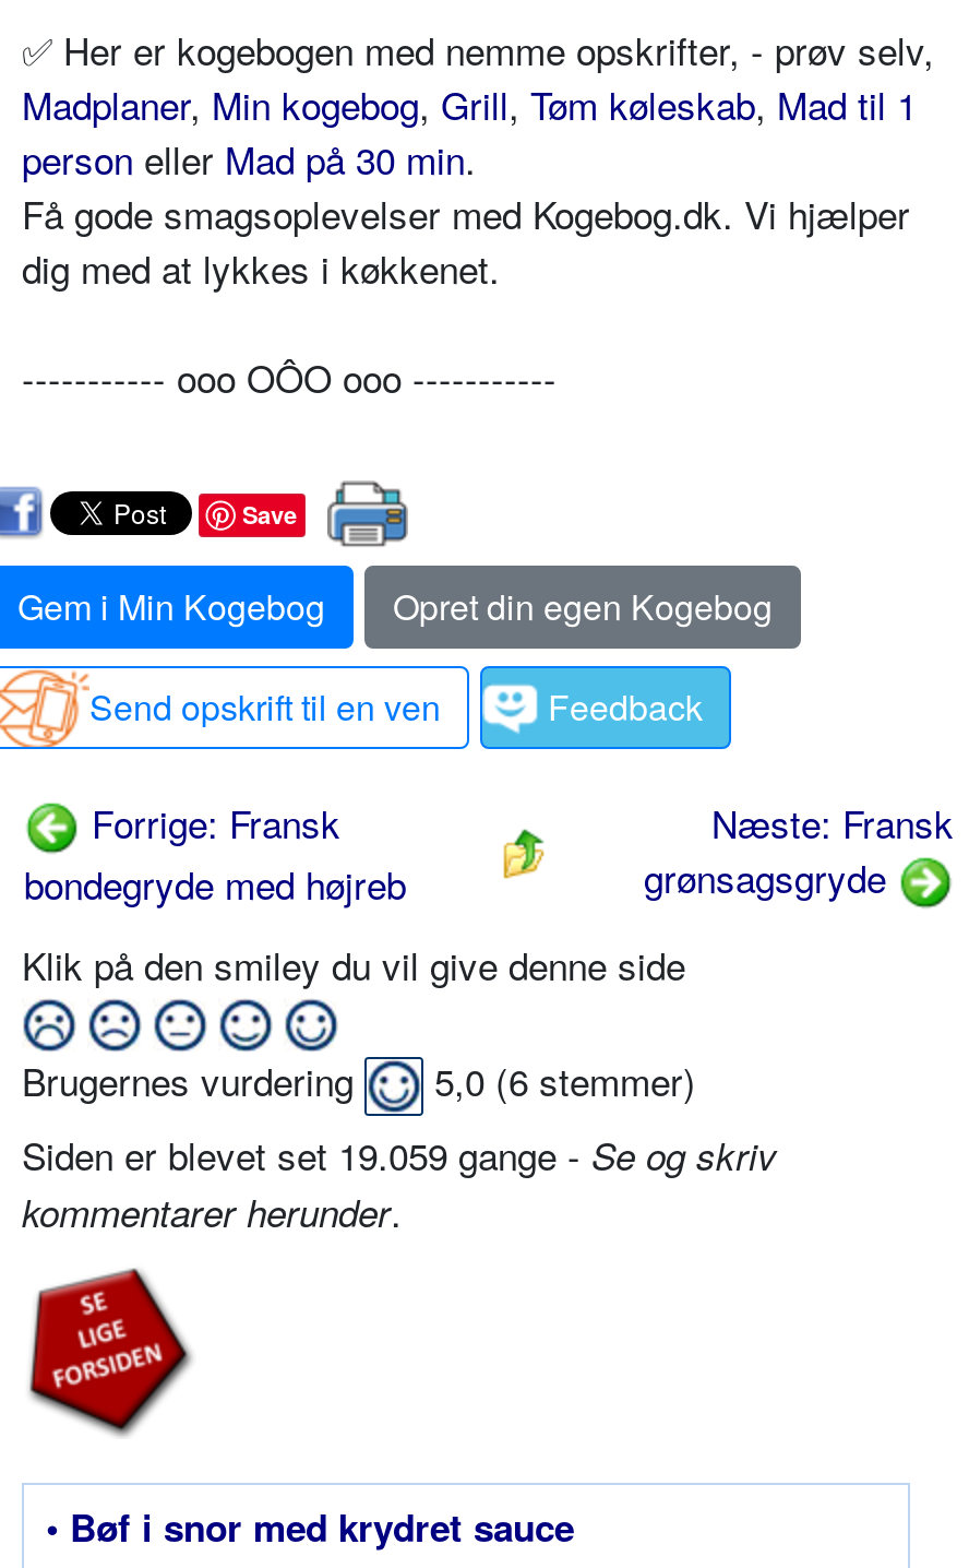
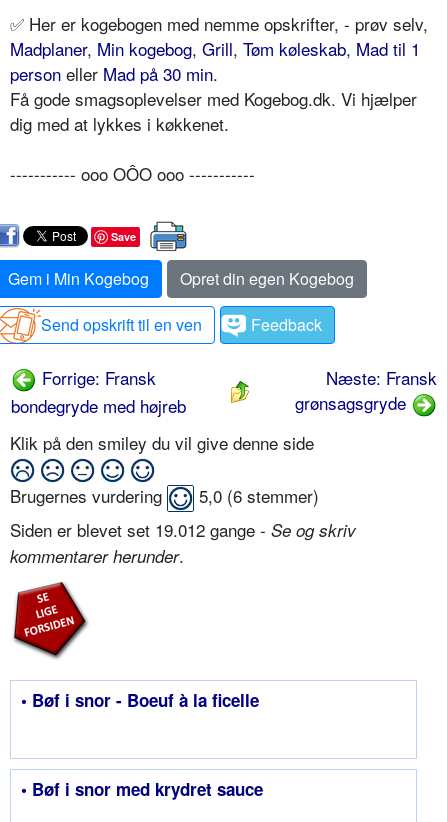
[22,1126,777,1181] Siden er blevet set 19.059 gange - Se og skriv -> [10,517,356,542] Siden er blevet set 19.012 gange - Se og skriv
none -> [21,688,259,712] • Bøf i snor - Boeuf à la ficelle

